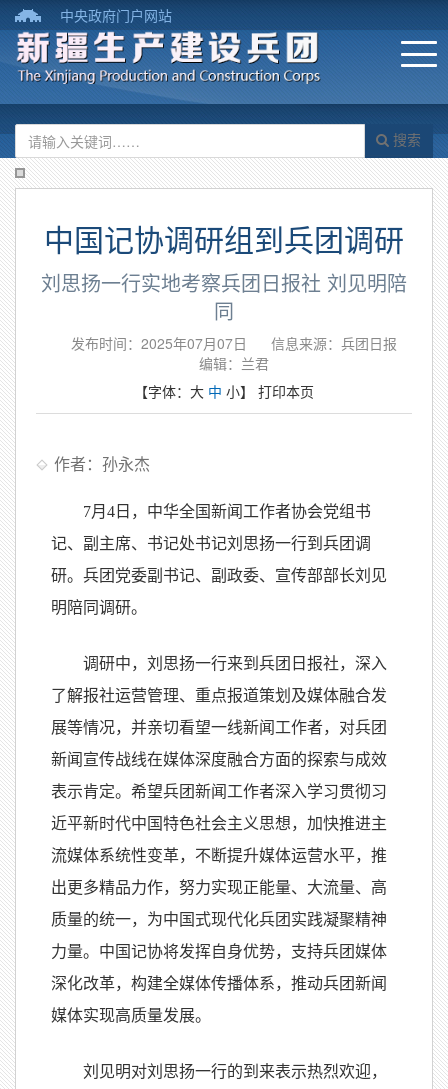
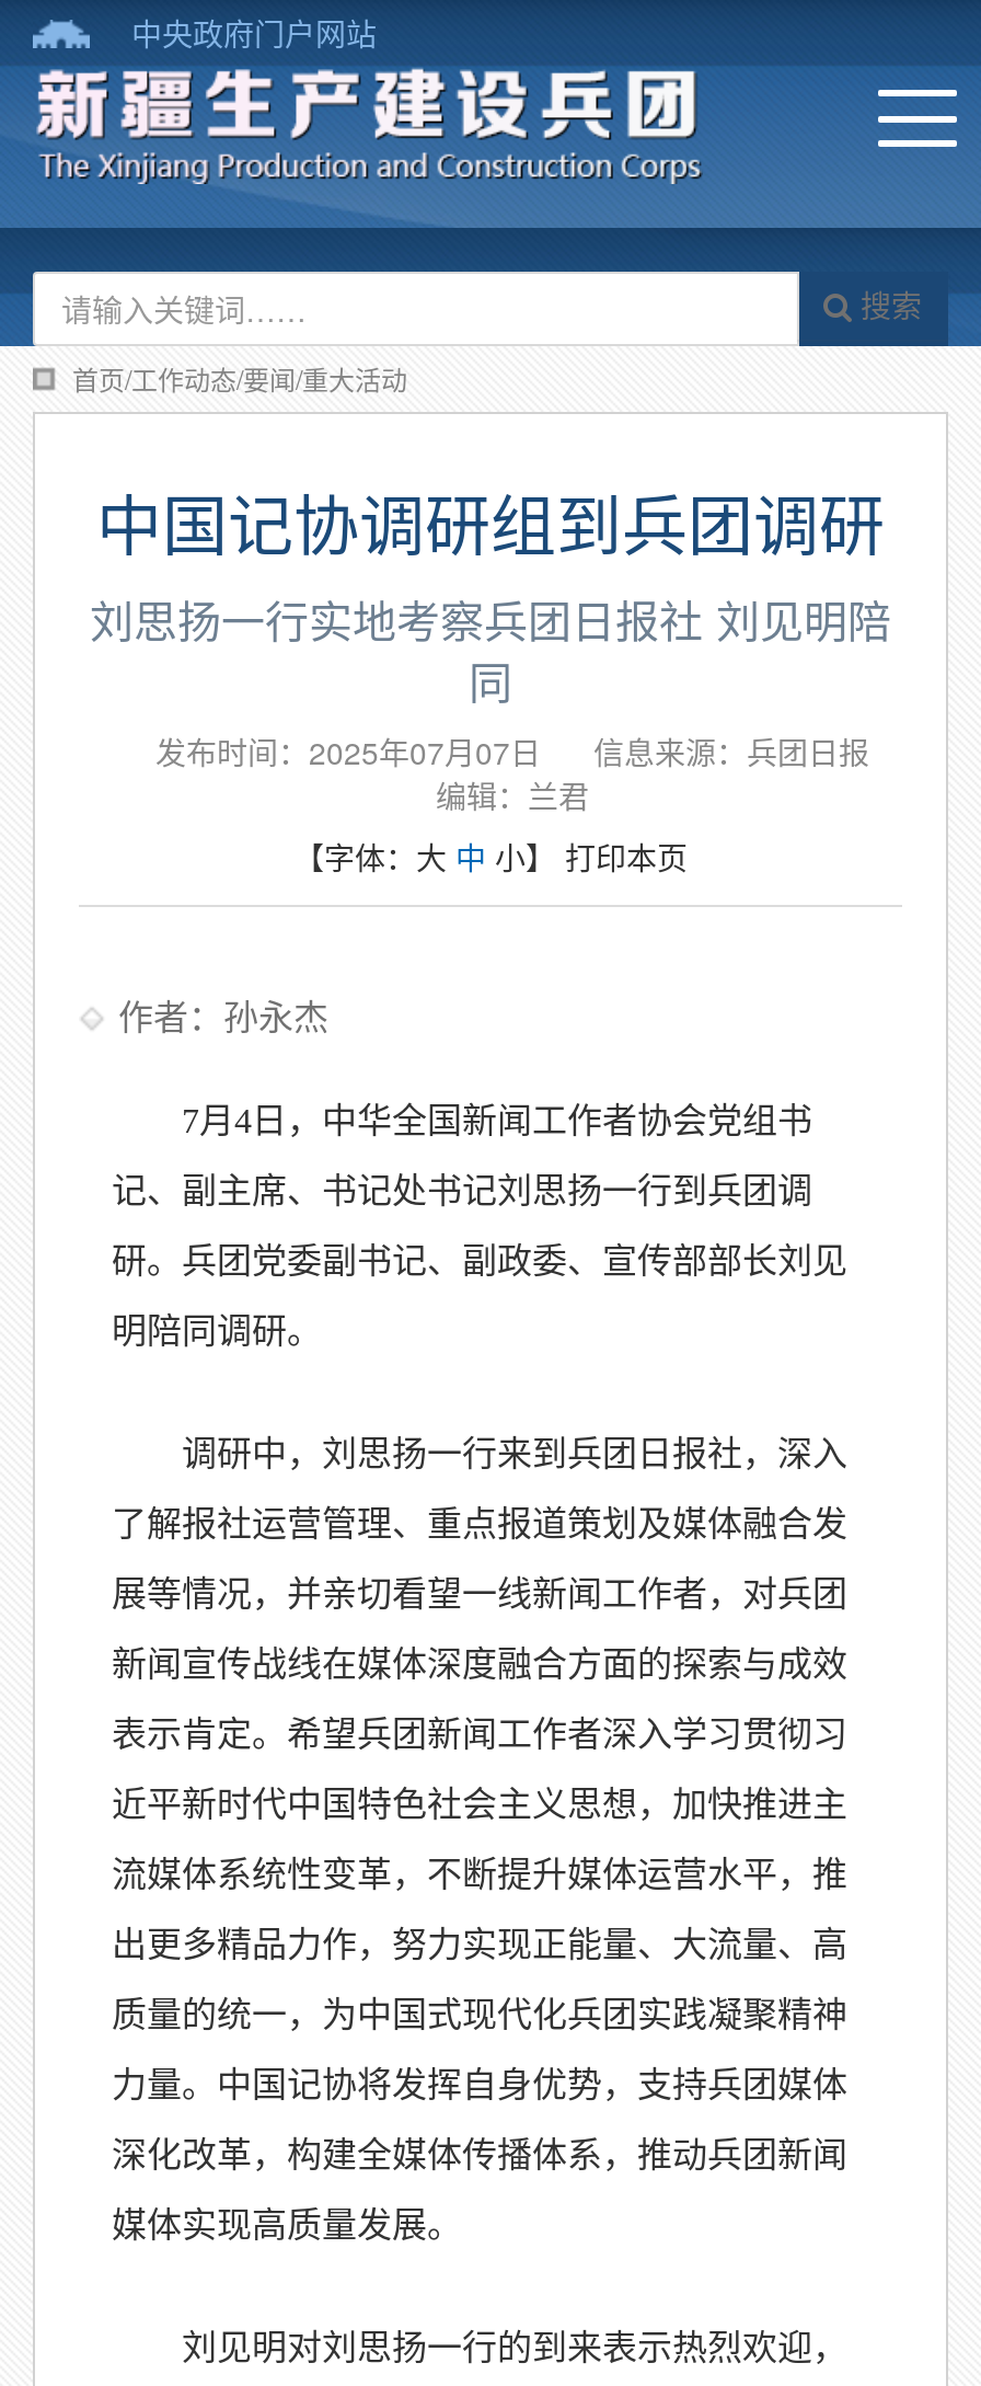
none -> [72,359,407,396] 首页/工作动态/要闻/重大活动

